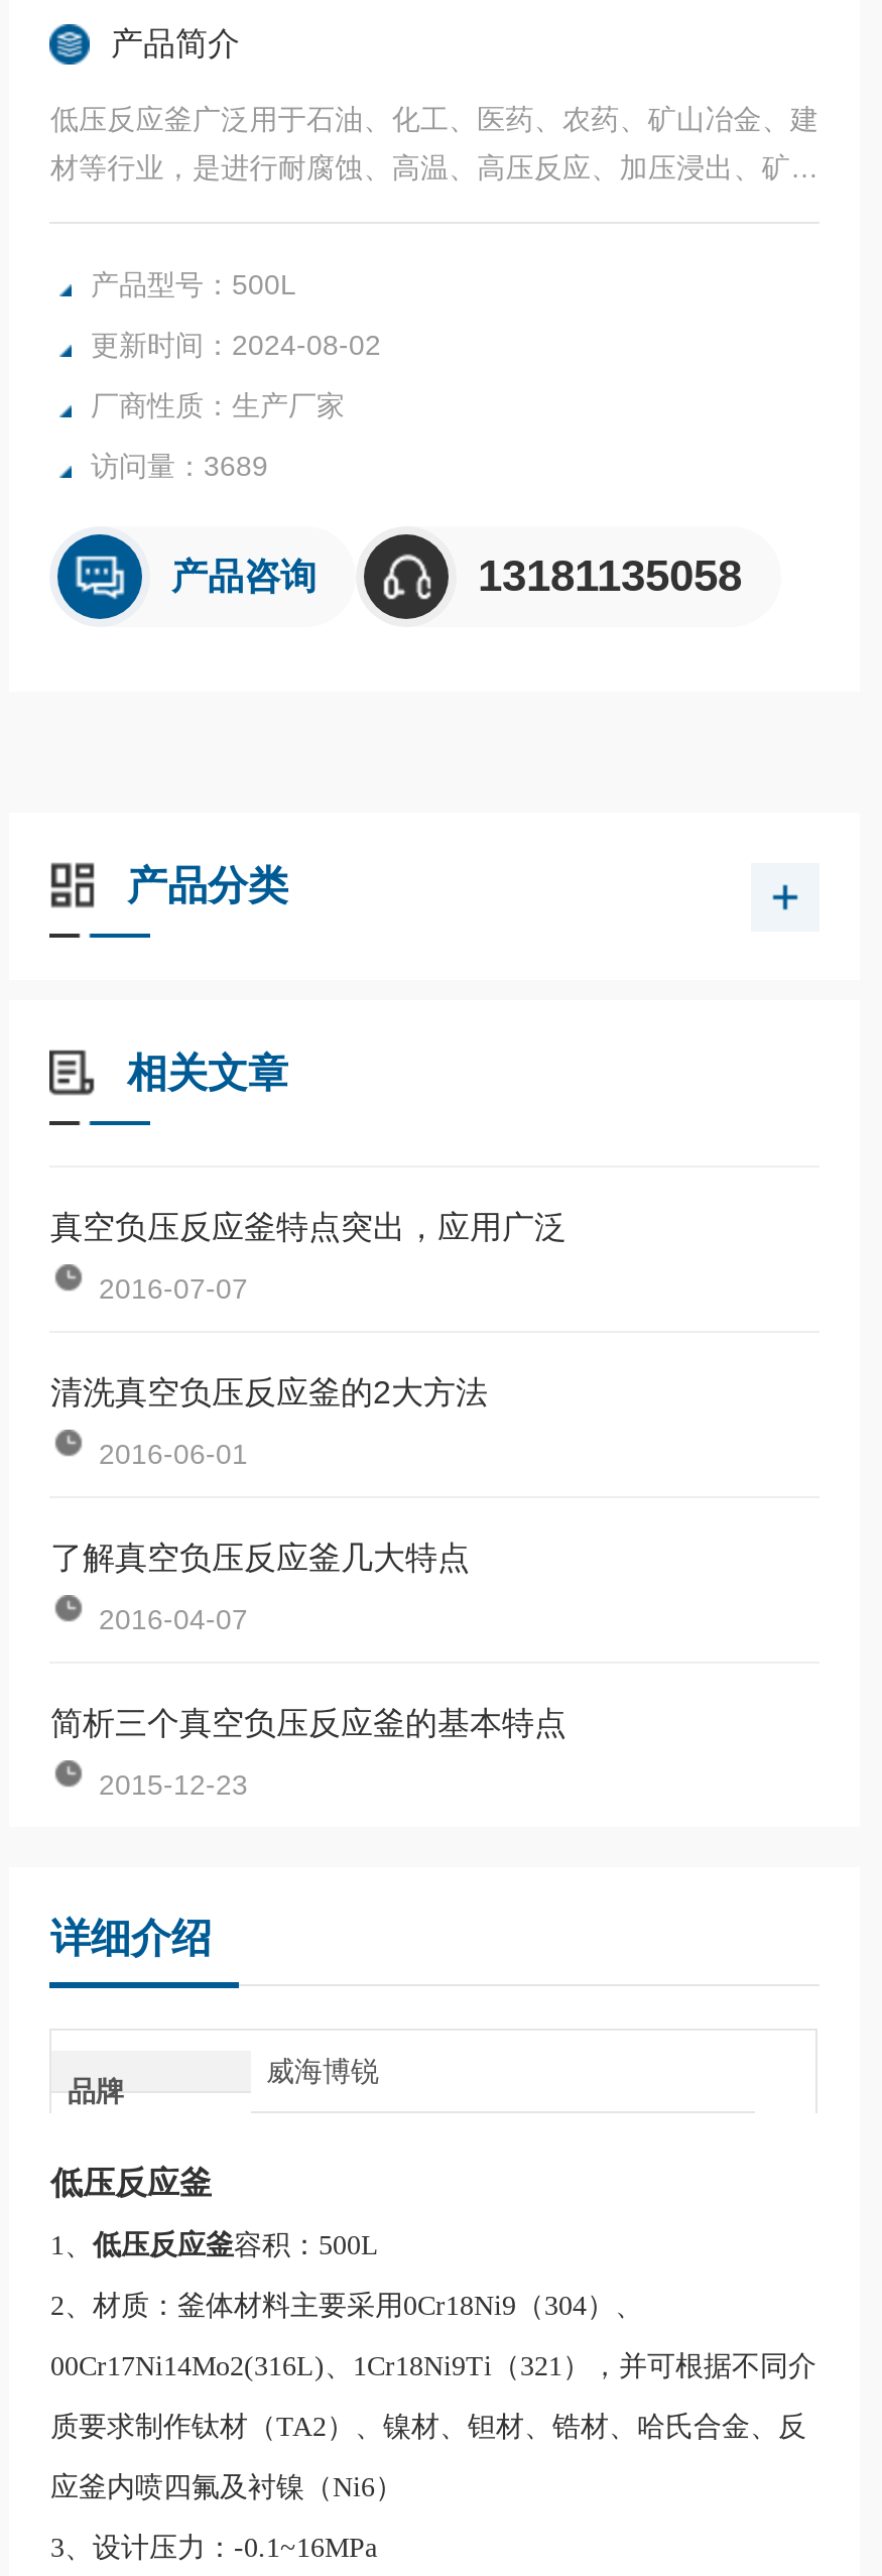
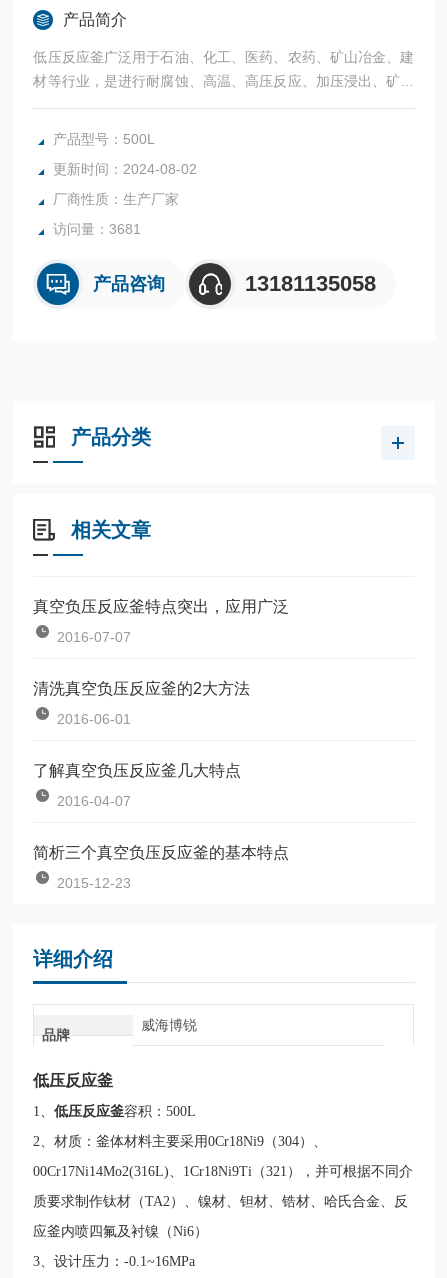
[91,450,268,482] 访问量：3689 -> [53,221,141,237] 访问量：3681

